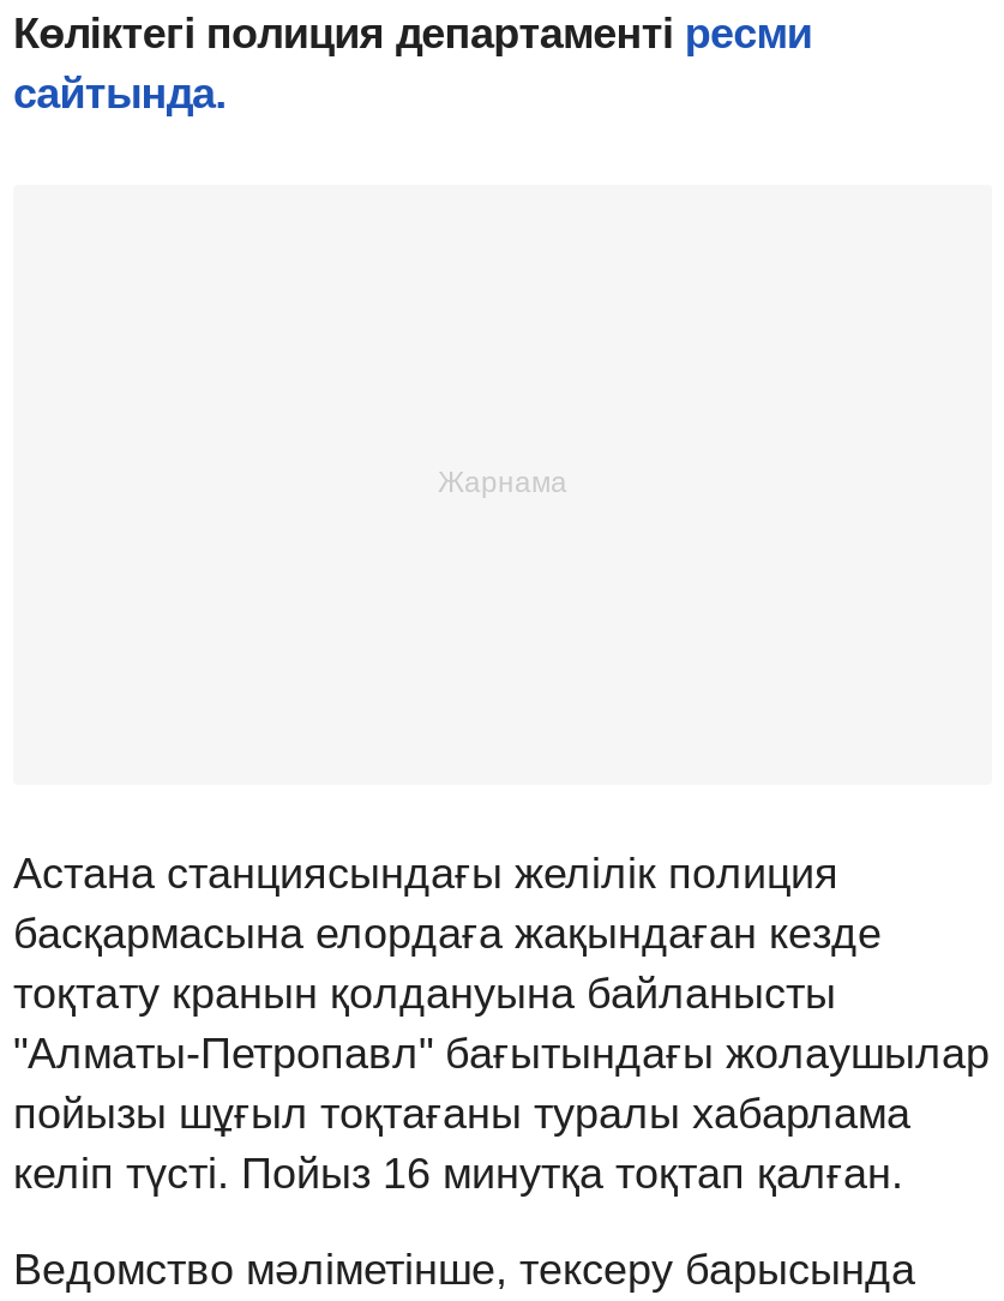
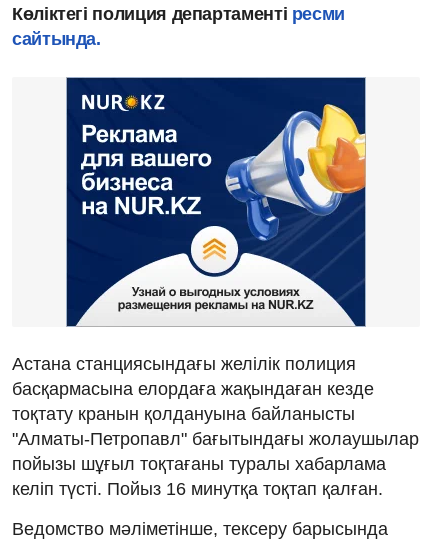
none -> [65,76,367,328] [image]

